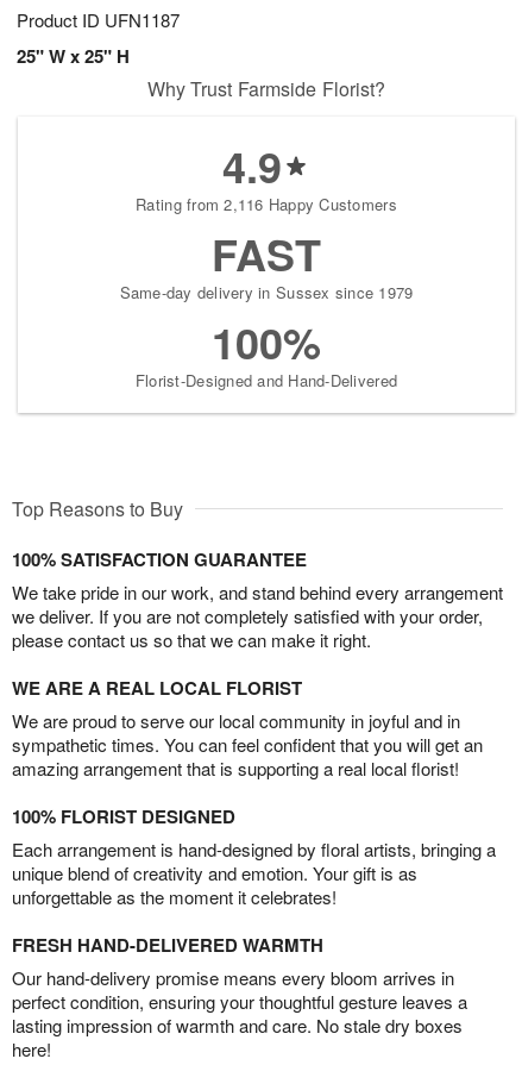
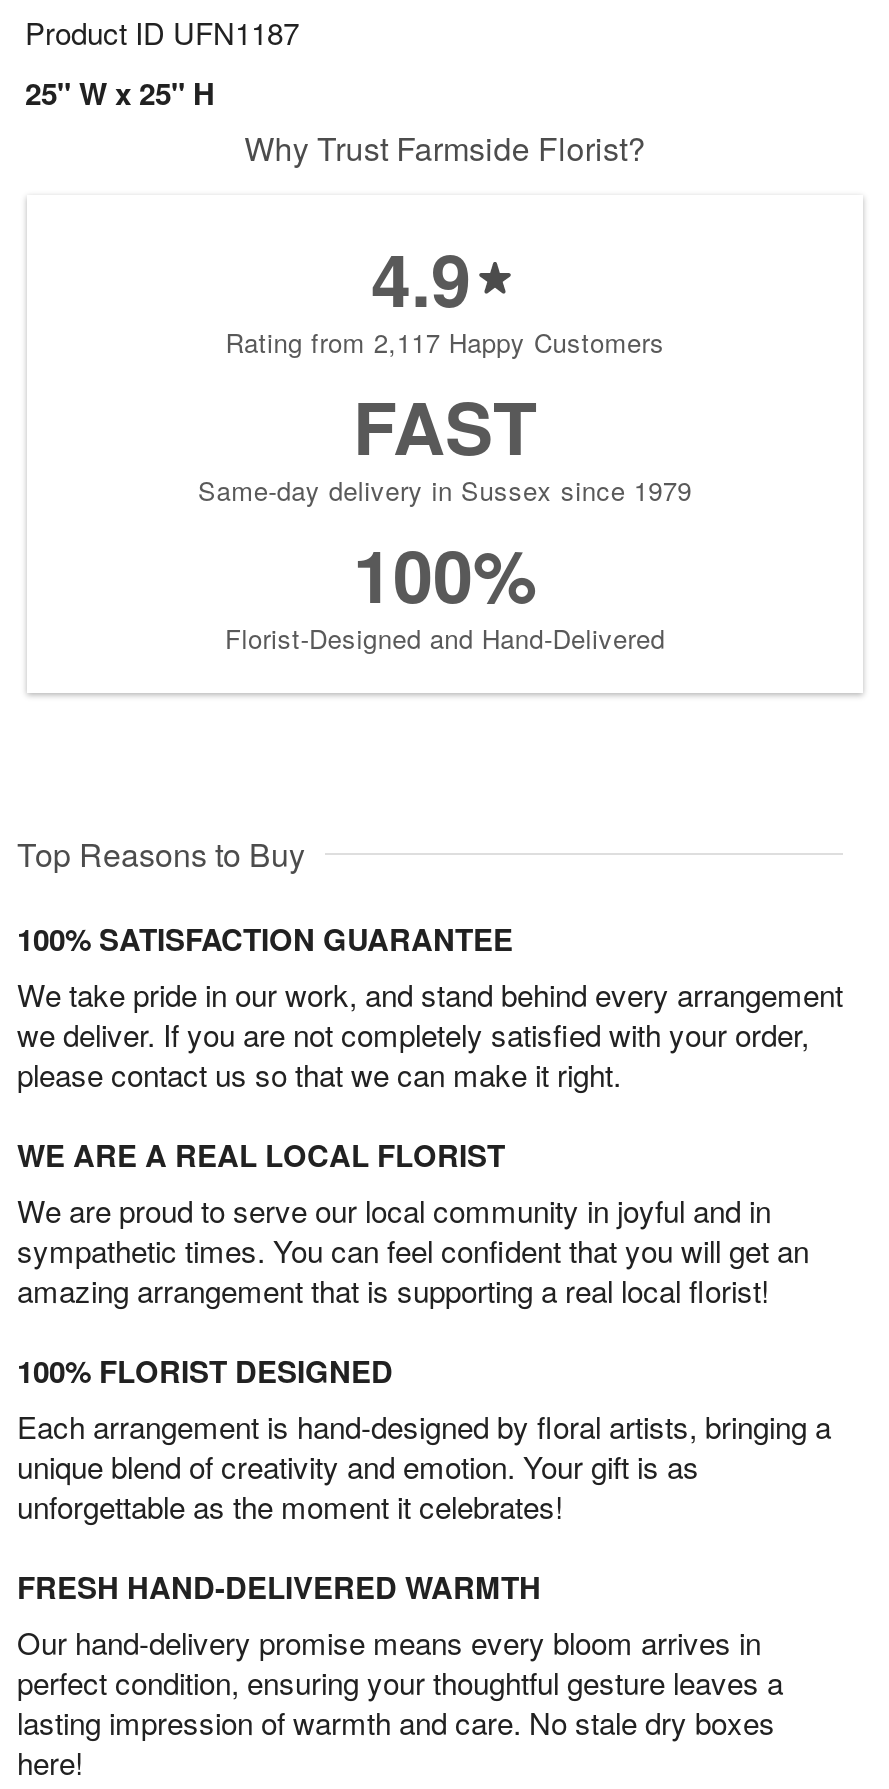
[136,193,397,216] Rating from 2,116 Happy Customers -> [225,324,665,362] Rating from 2,117 Happy Customers

